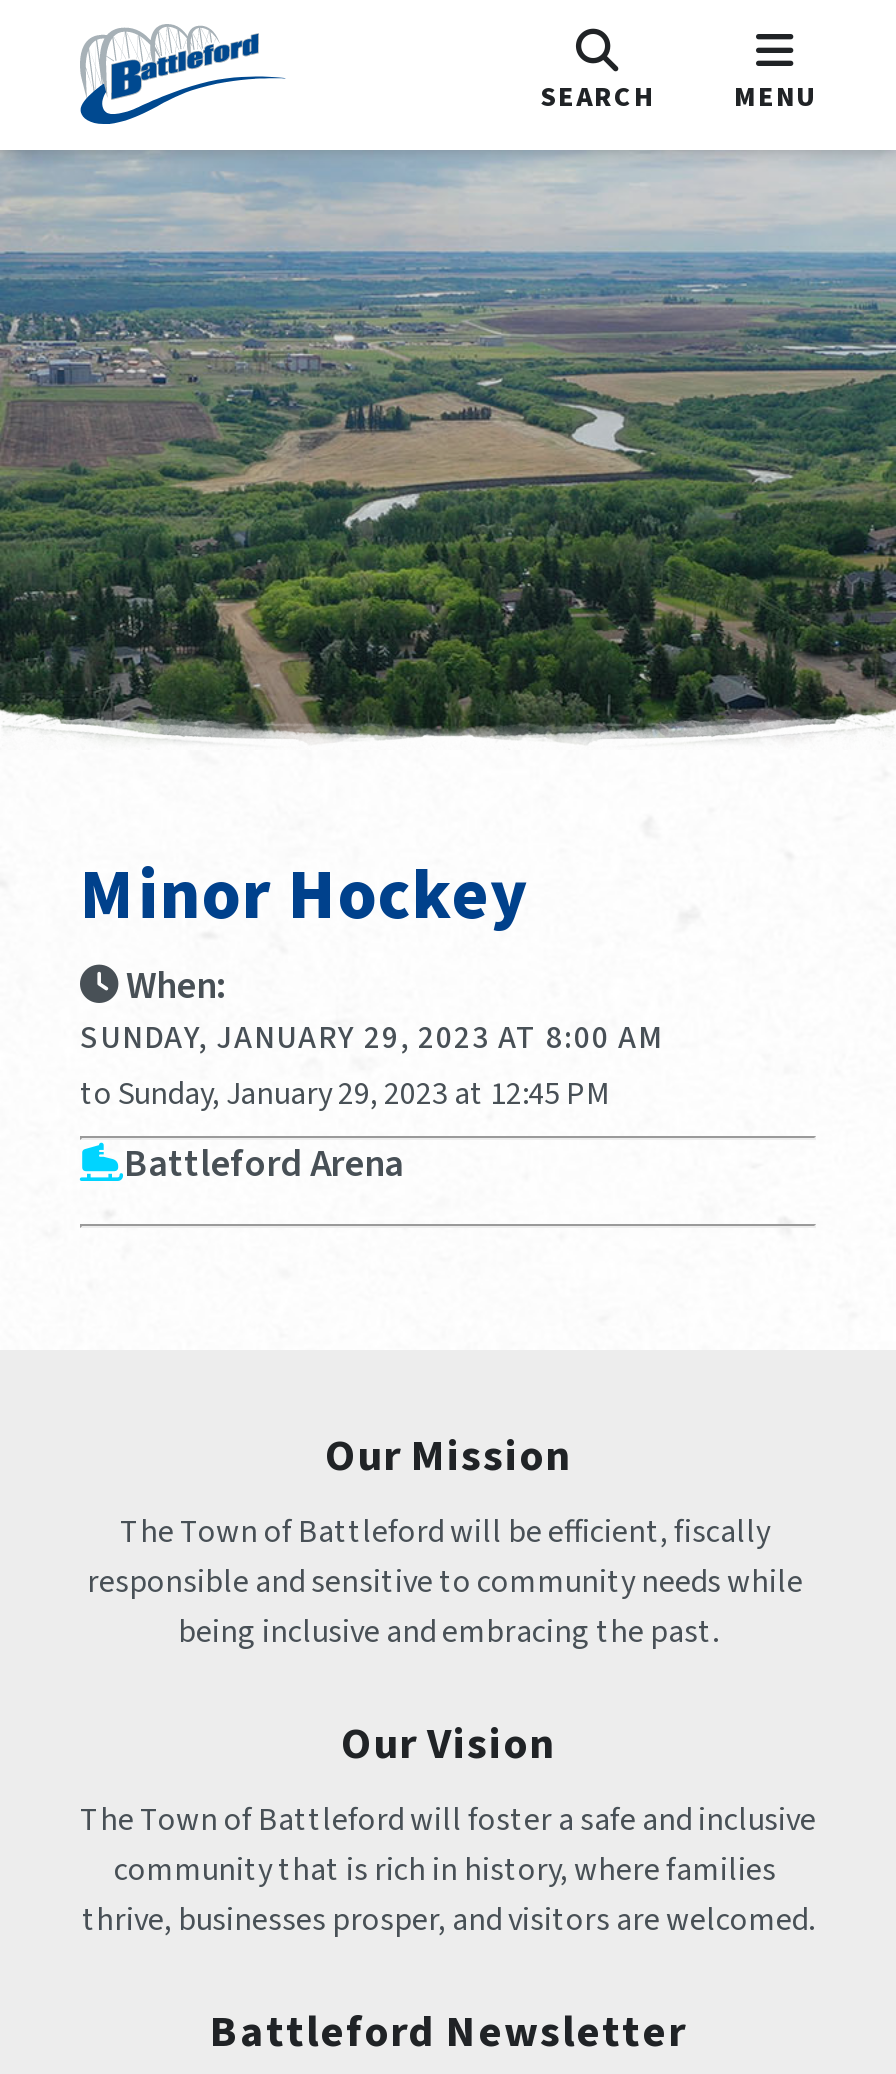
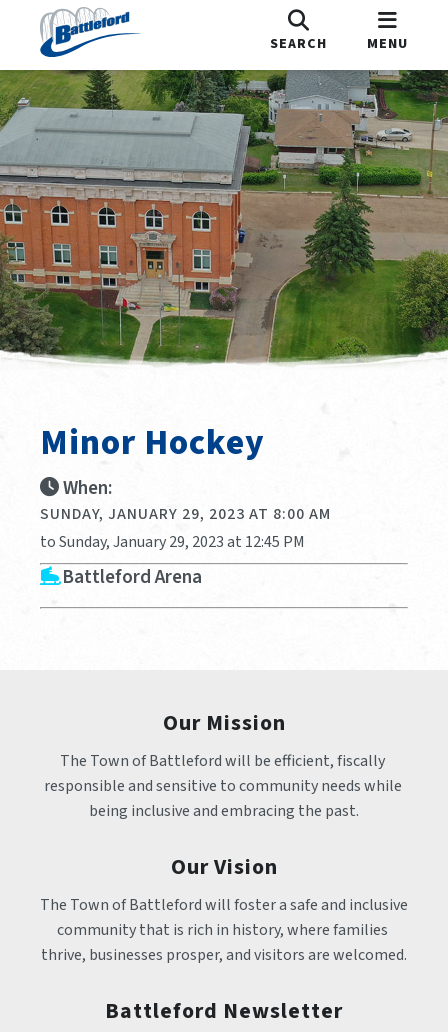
[6,148,890,736] [image] -> [3,69,445,363] [image]

